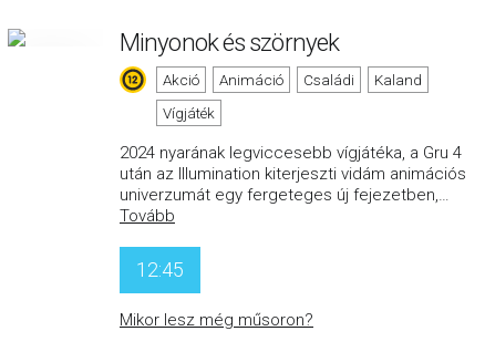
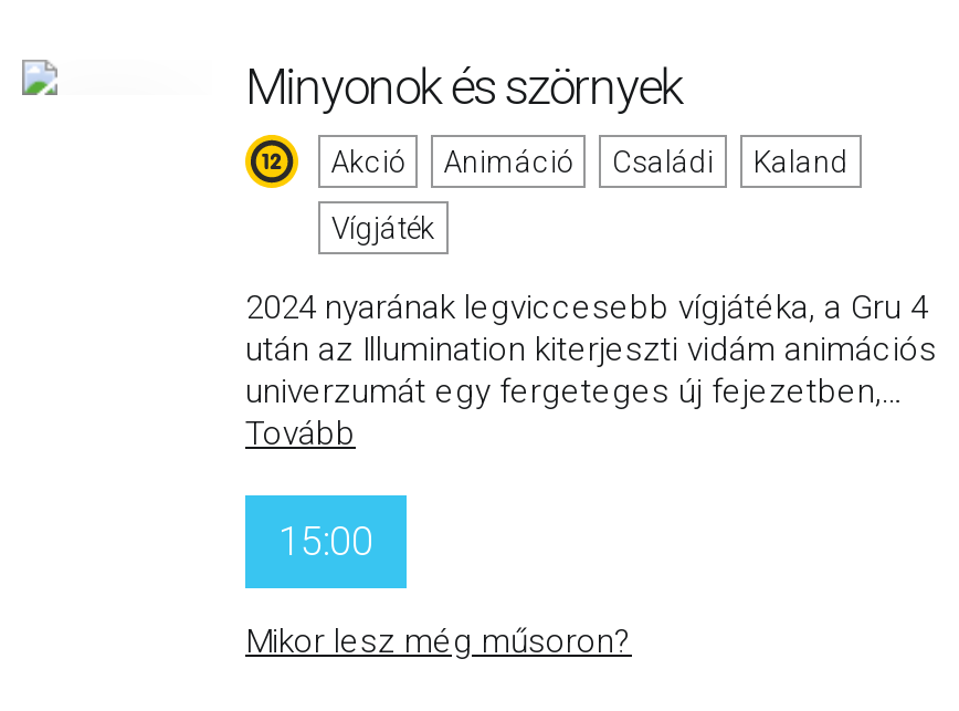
[136,258,184,281] 12:45 -> [278,517,373,564] 15:00

